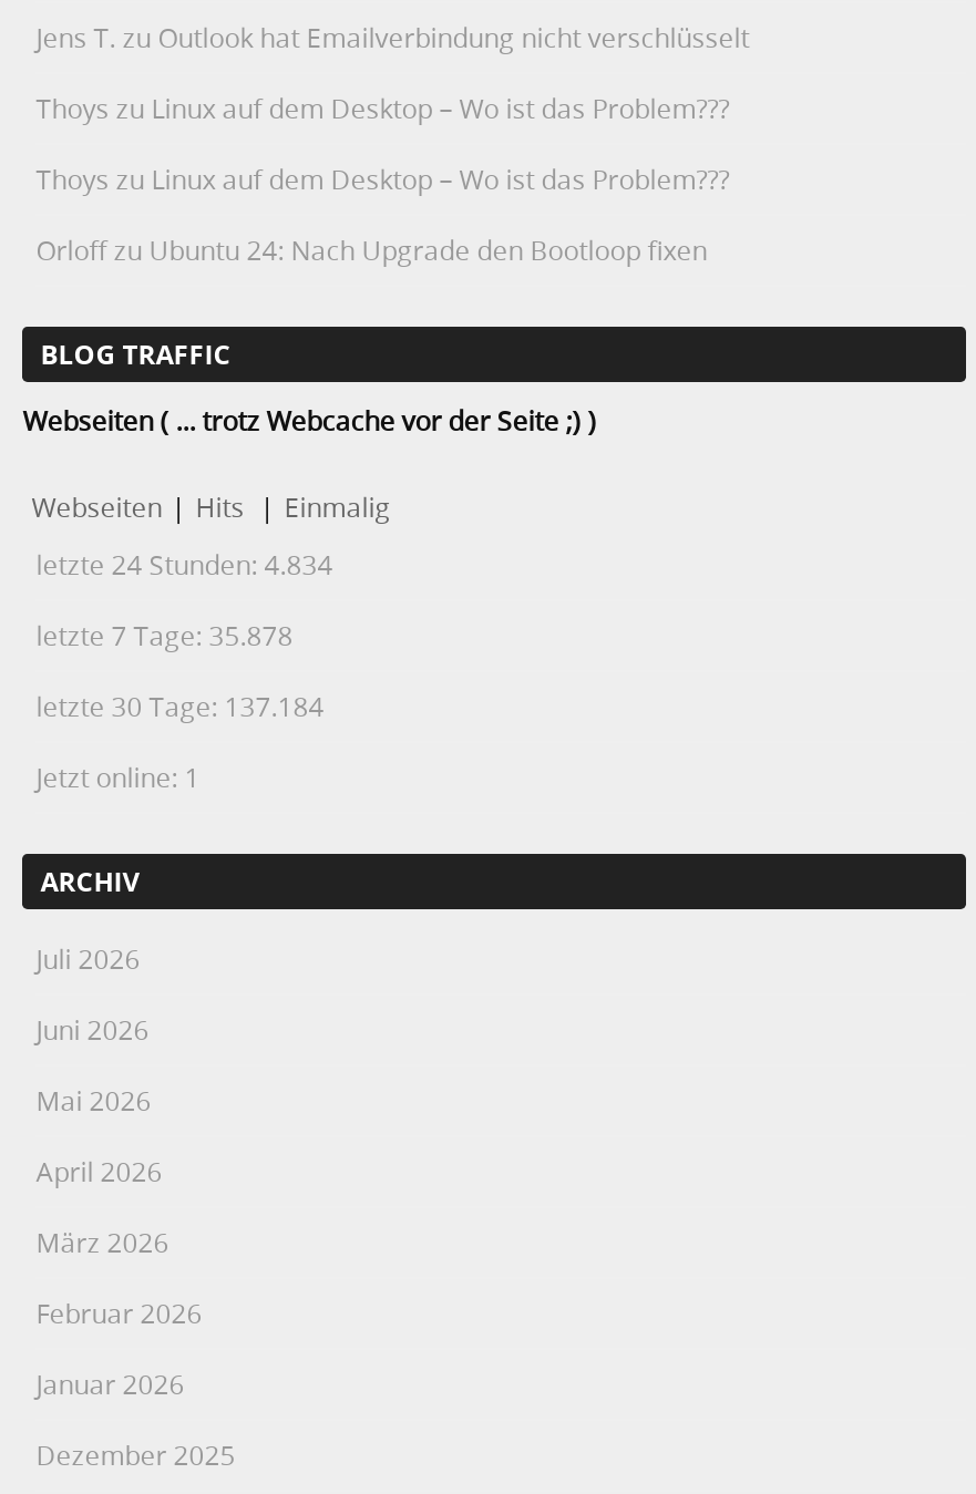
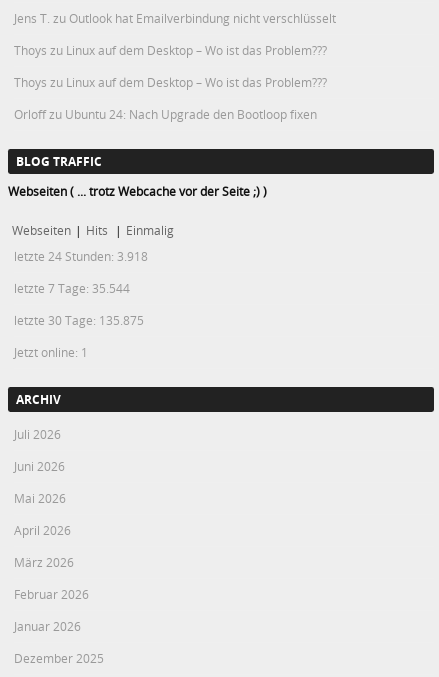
[36,546,333,581] letzte 24 Stunden: 4.834 -> [14,248,148,264] letzte 24 Stunden: 3.918
[36,616,293,652] letzte 7 Tage: 35.878 -> [14,280,130,296] letzte 7 Tage: 35.544
[36,687,324,723] letzte 30 Tage: 137.184 -> [14,312,144,328] letzte 30 Tage: 135.875

